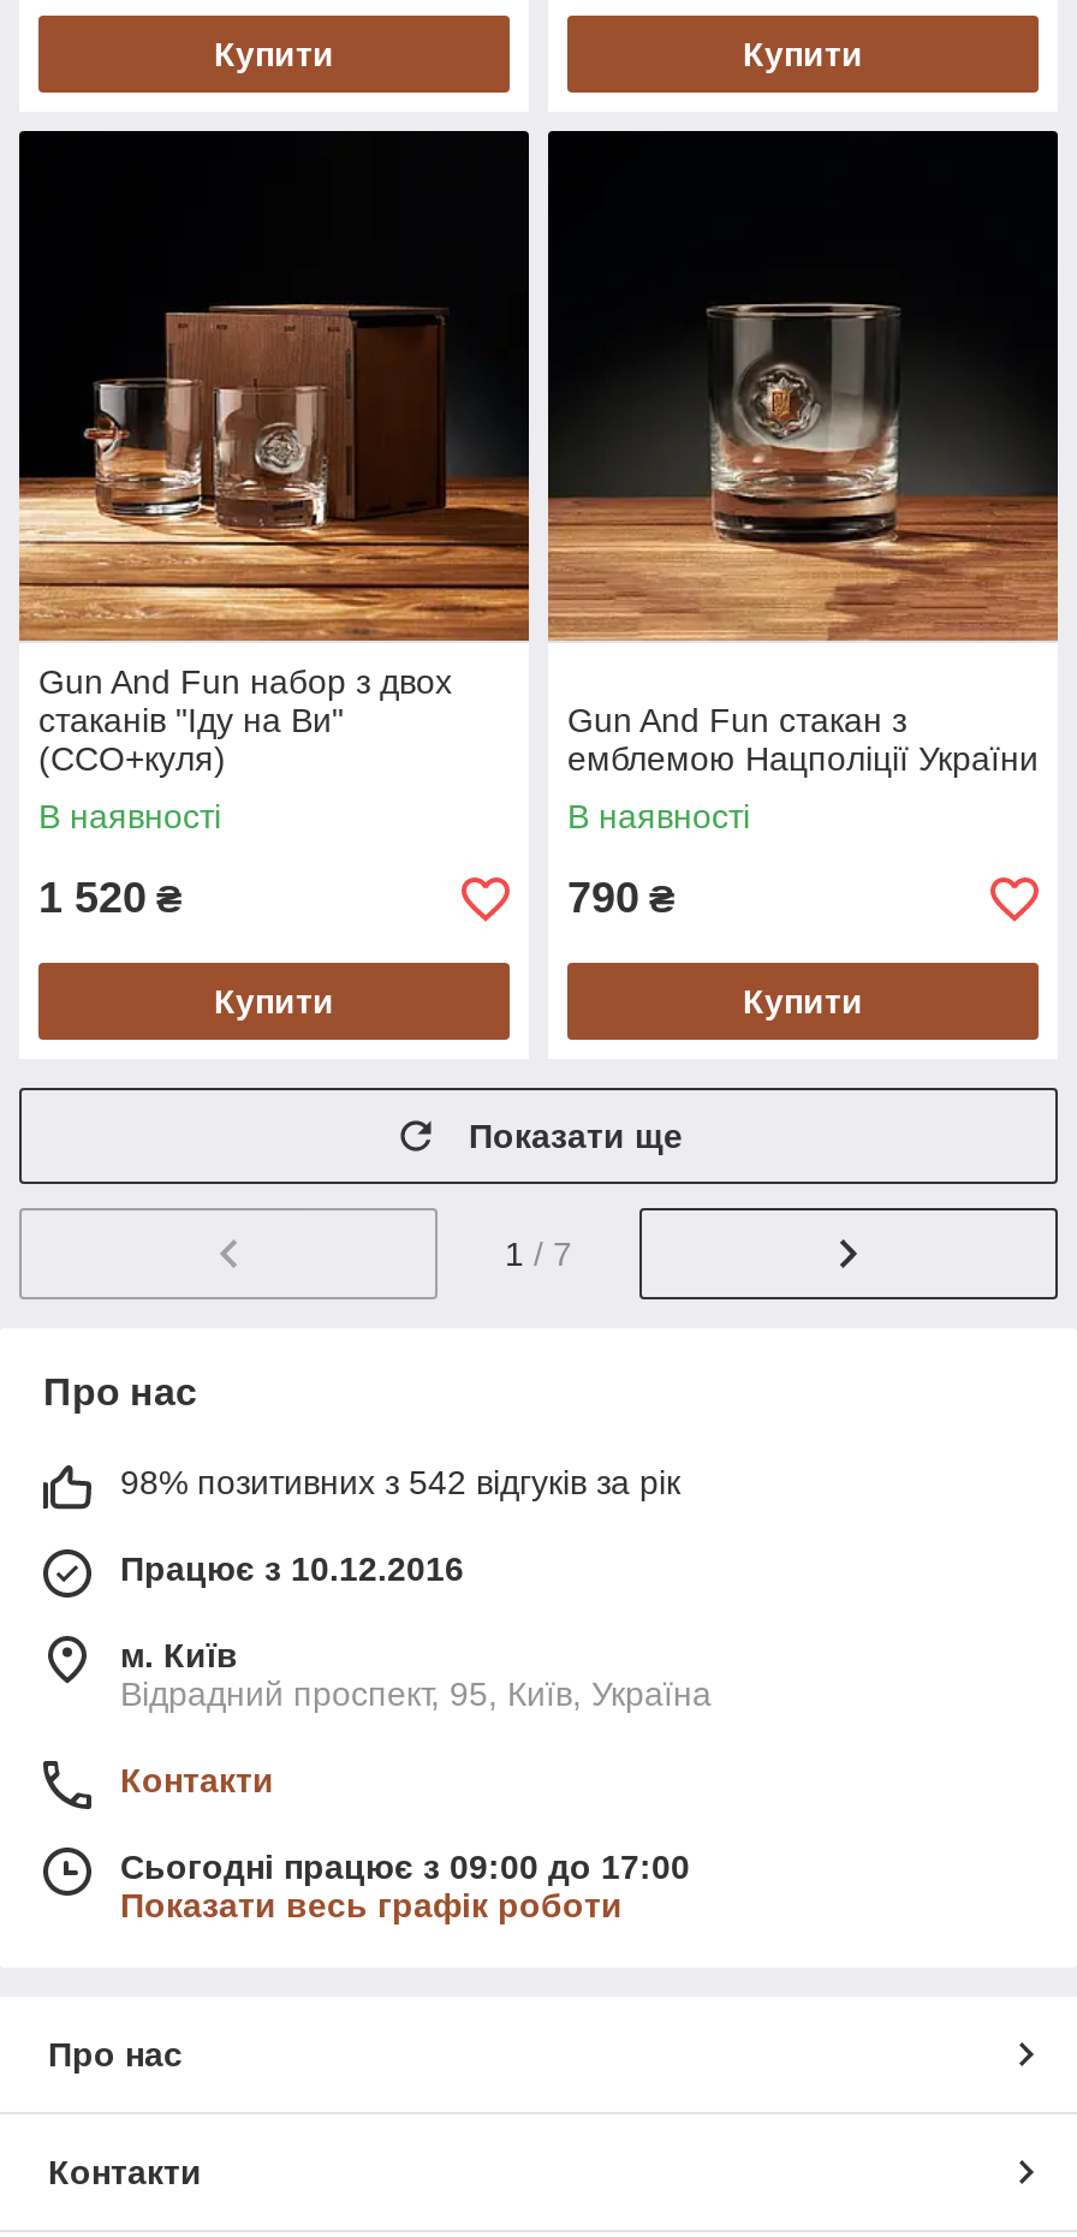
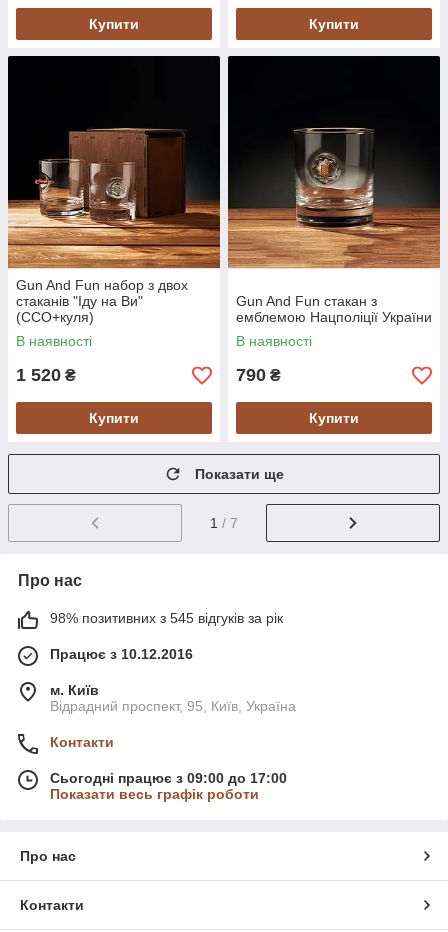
[120,1463,680,1502] 98% позитивних з 542 відгуків за рік -> [50,610,283,626] 98% позитивних з 545 відгуків за рік

